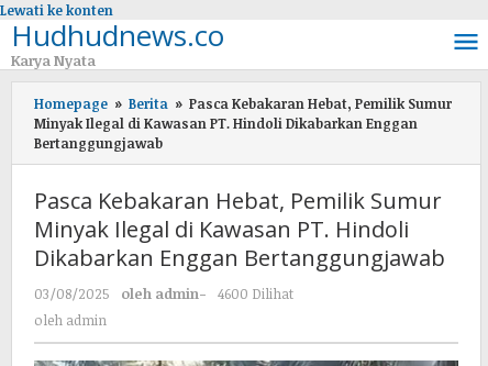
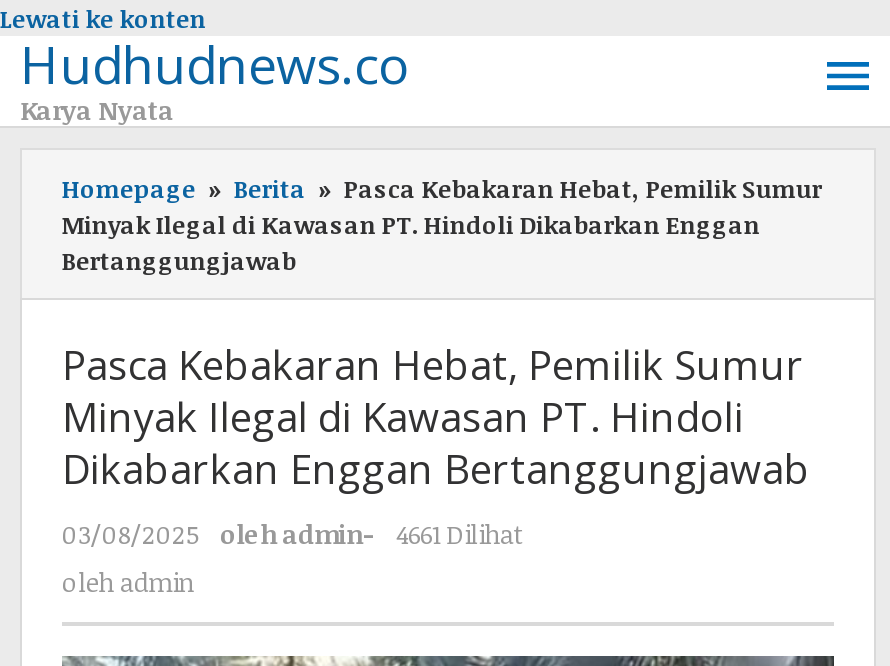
[34,284,293,303] 03/08/2025 olehadmin- 4600 Dilihat -> [62,516,522,552] 03/08/2025 olehadmin- 4661 Dilihat

